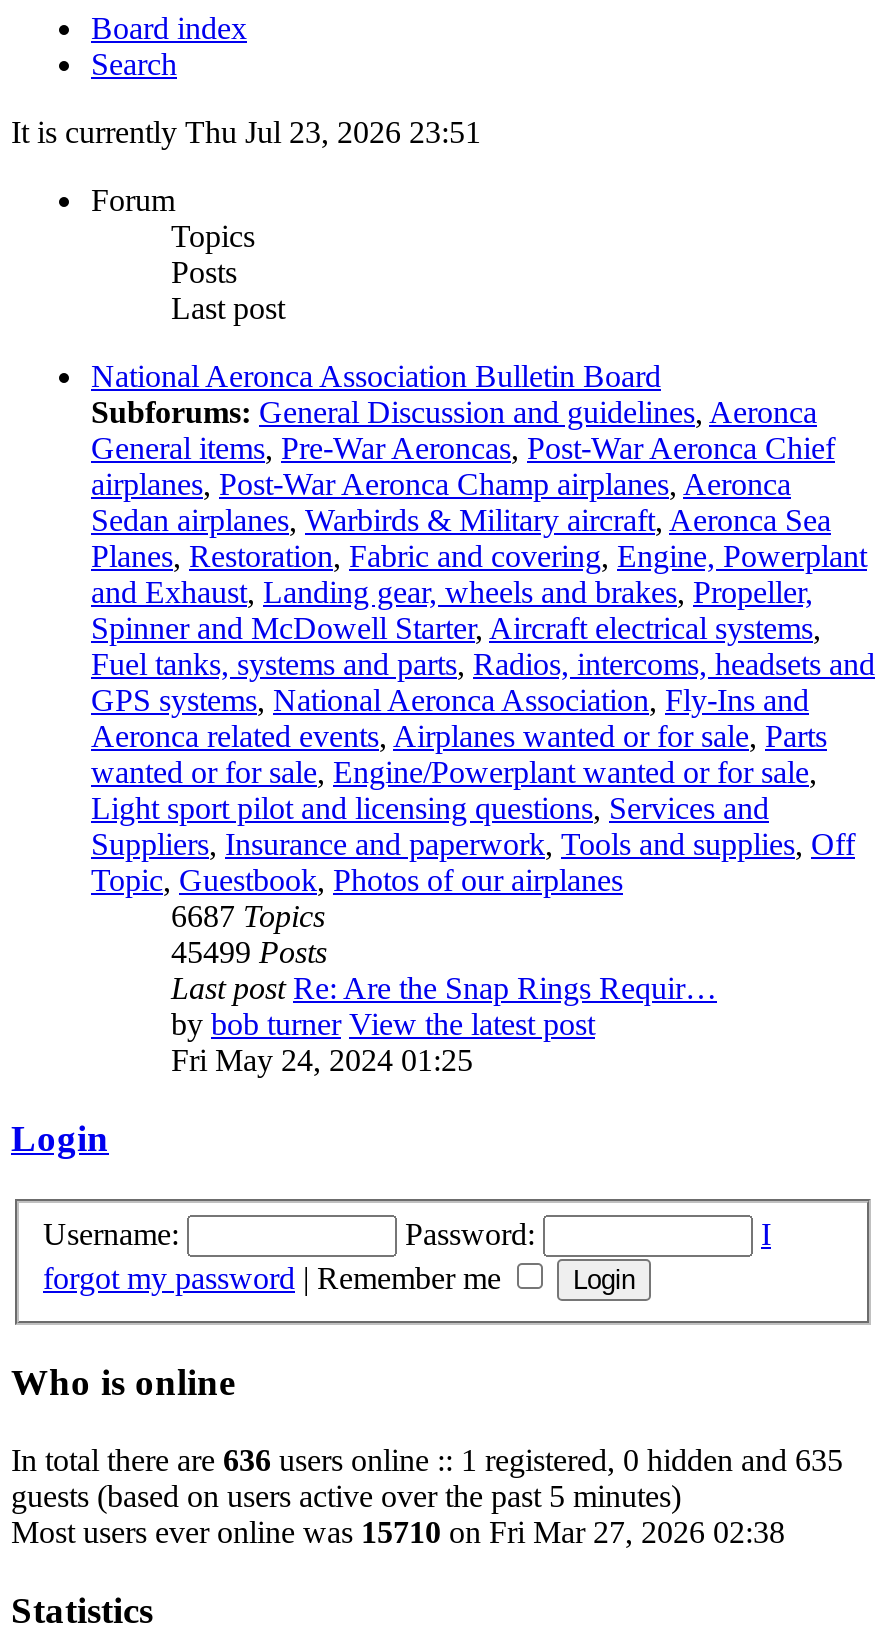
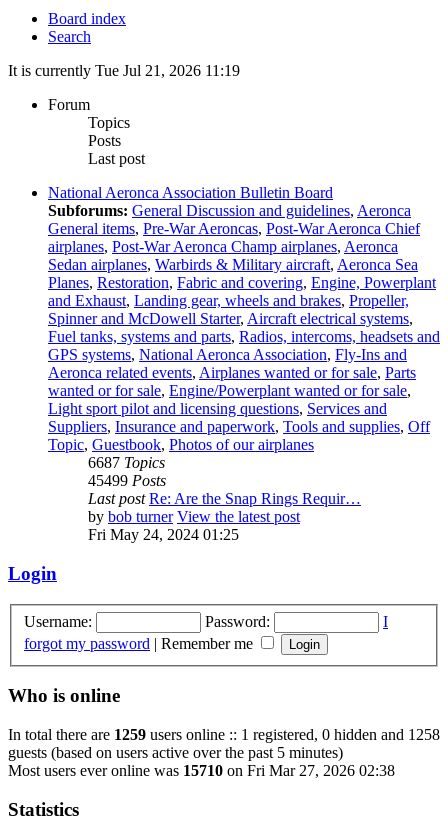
[11,116,481,150] It is currently Thu Jul 23, 2026 23:51 -> [8,62,240,79] It is currently Tue Jul 21, 2026 11:19
[11,1443,843,1477] In total there are 636 users online :: 1 registered, 0 hidden and 635 -> [8,726,440,743] In total there are 1259 users online :: 1 registered, 0 hidden and 1258

